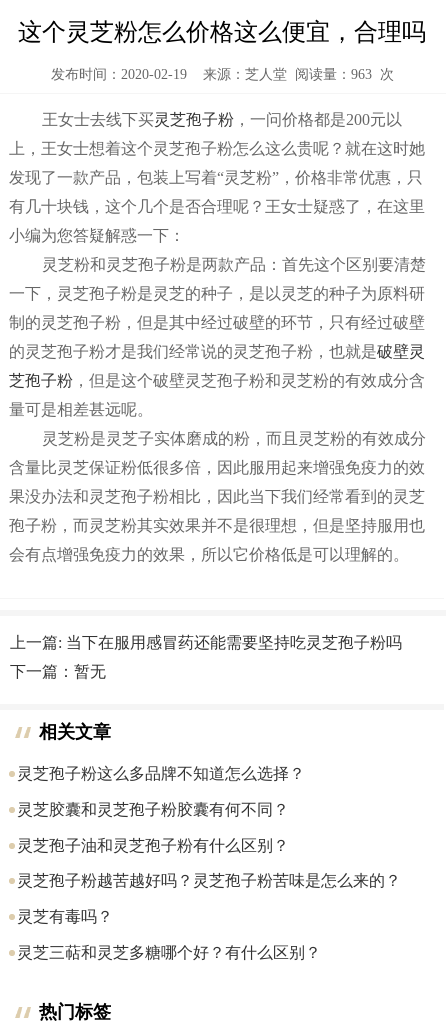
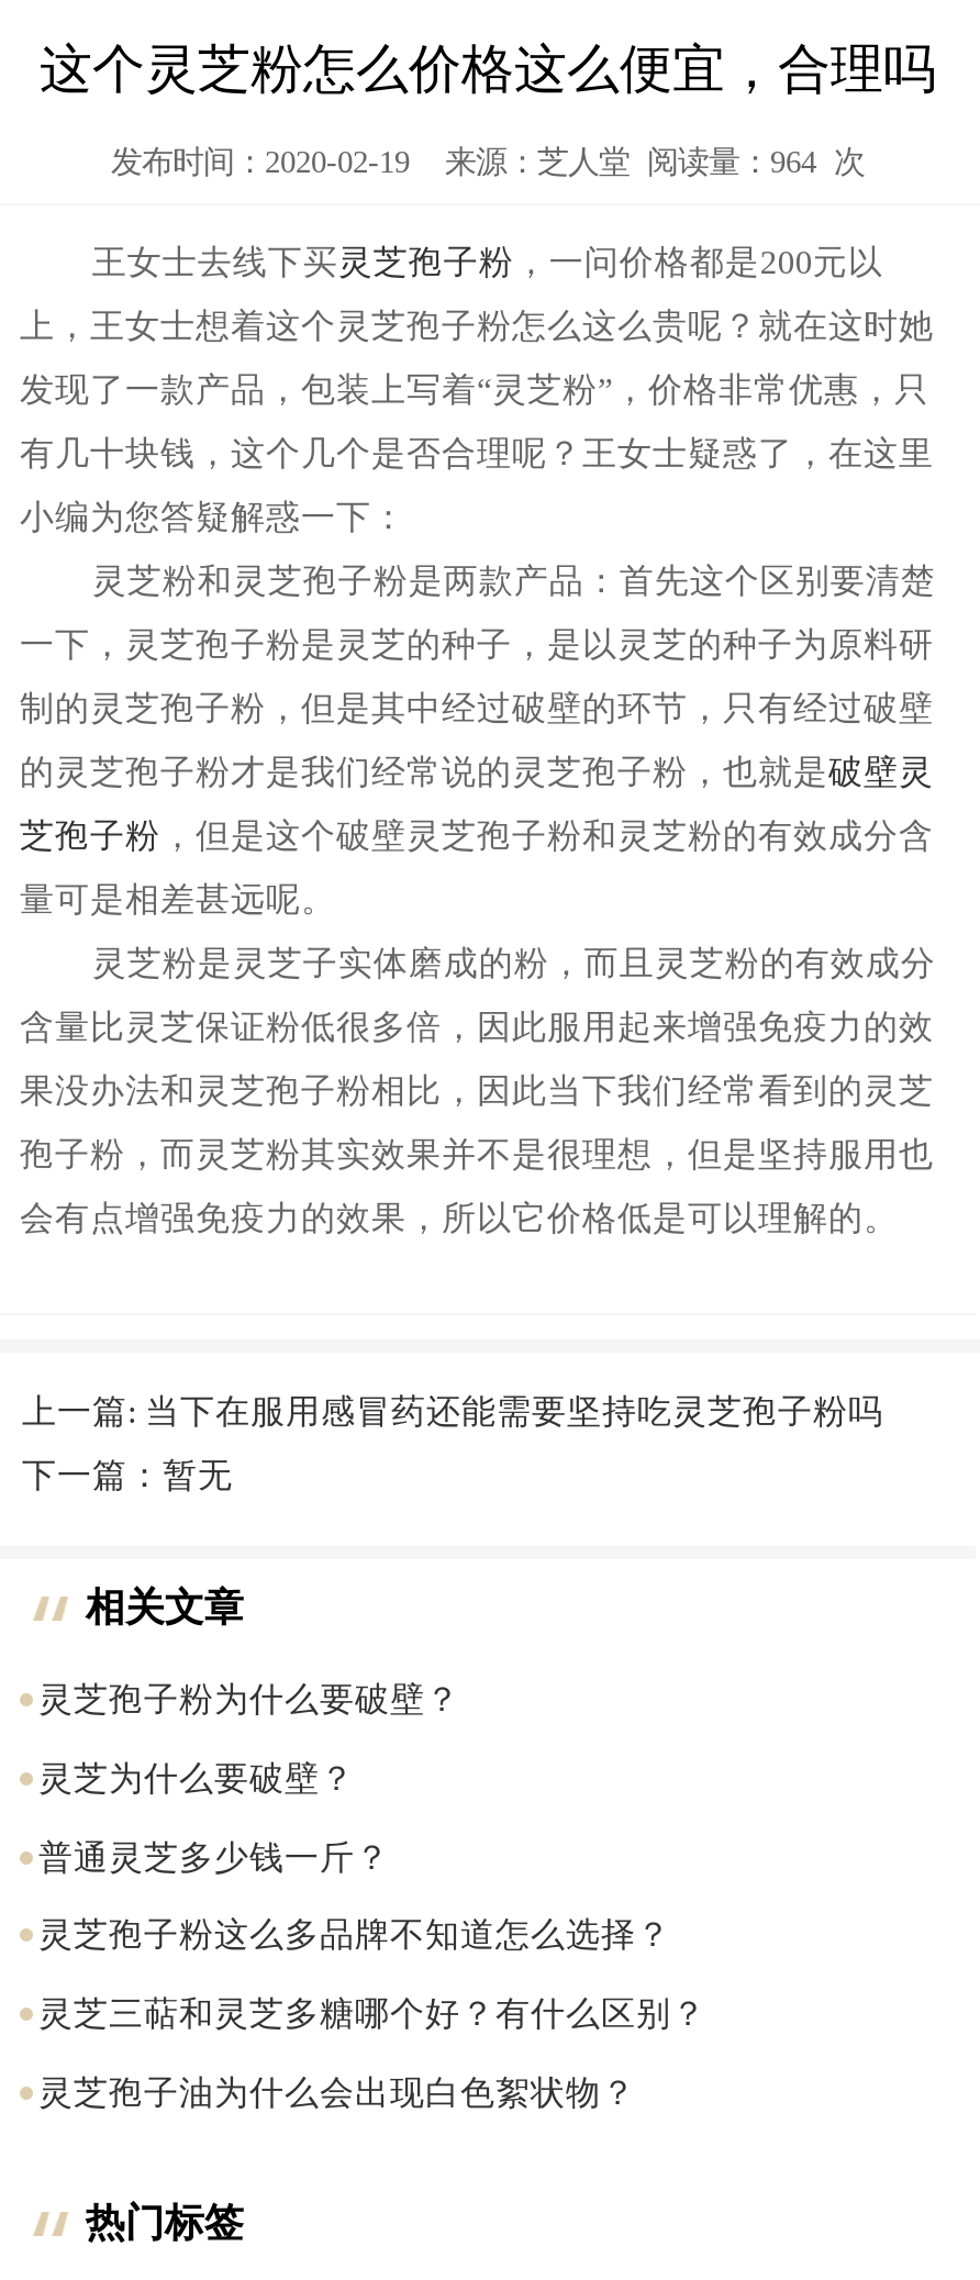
[50,66,393,82] 发布时间：2020-02-19 来源：芝人堂阅读量：963 次 -> [111,145,865,180] 发布时间：2020-02-19 来源：芝人堂阅读量：964 次
none -> [38,1680,460,1875] 灵芝孢子粉为什么要破壁？ | 灵芝为什么要破壁？ | 普通灵芝多少钱一斤？
moved [17,765,305,782] -> [38,1916,671,1954]: 灵芝孢子粉这么多品牌不知道怎么选择？
[17,801,401,925] 灵芝胶囊和灵芝孢子粉胶囊有何不同？ | 灵芝孢子油和灵芝孢子粉有什么区别？ | 灵芝孢子粉越苦越好吗？灵芝孢子粉苦味是怎么来的？ | 灵芝有毒吗？ -> none
moved [17,944,321,961] -> [38,1995,706,2032]: 灵芝三萜和灵芝多糖哪个好？有什么区别？
none -> [38,2074,636,2111] 灵芝孢子油为什么会出现白色絮状物？

